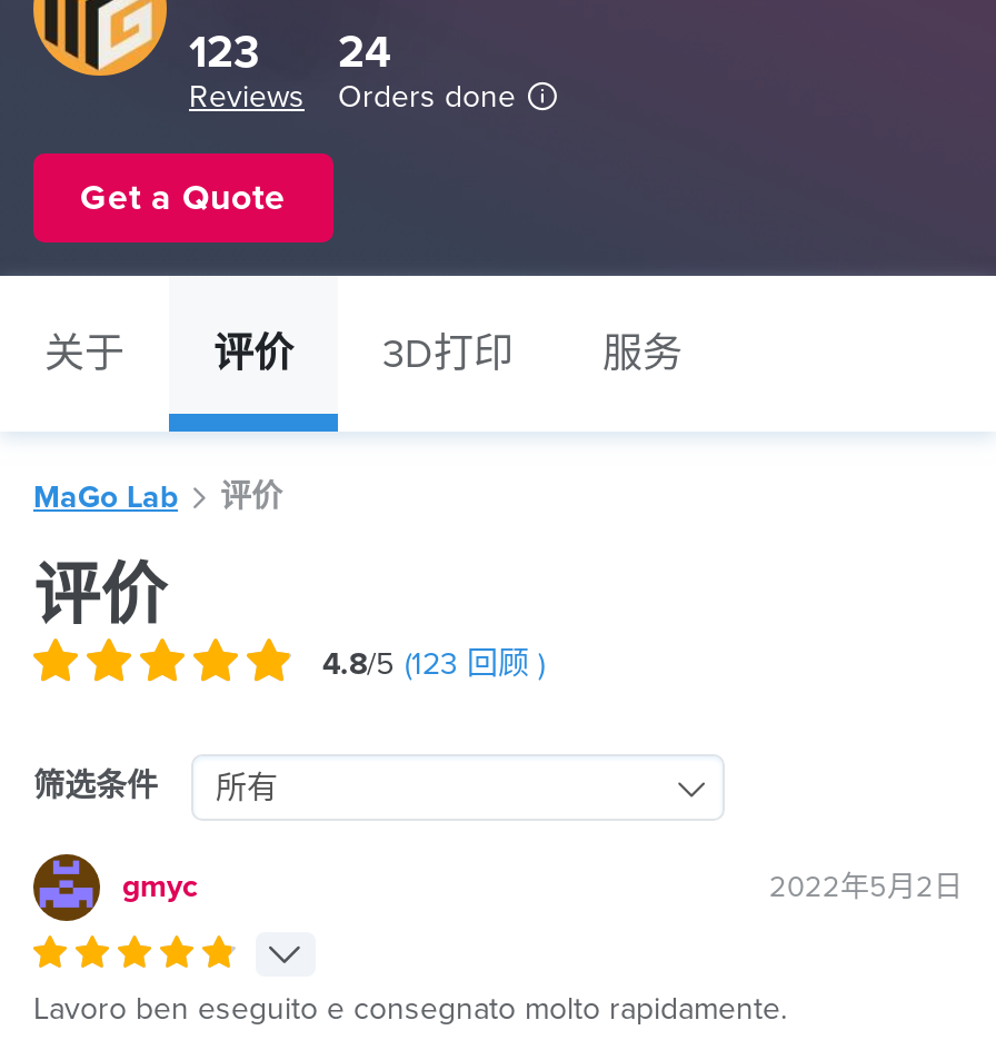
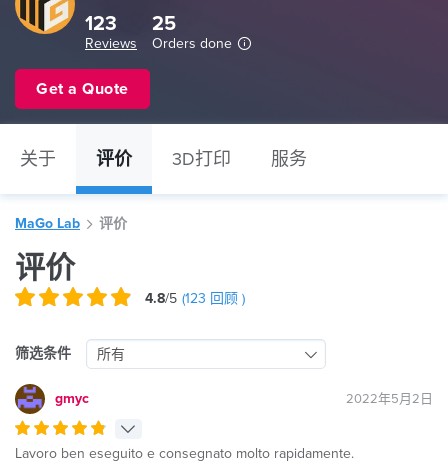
[189,27,391,80] 123 24 -> [85,12,176,36] 123 25

